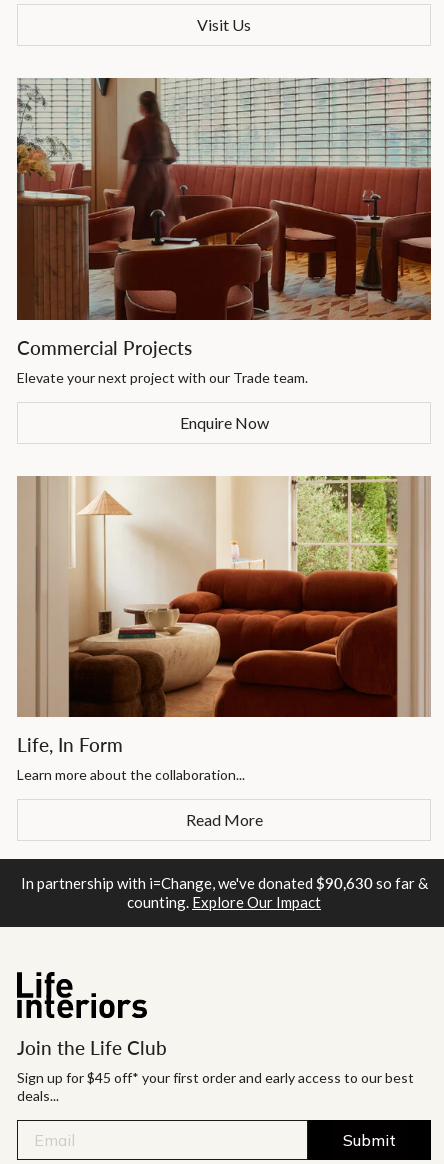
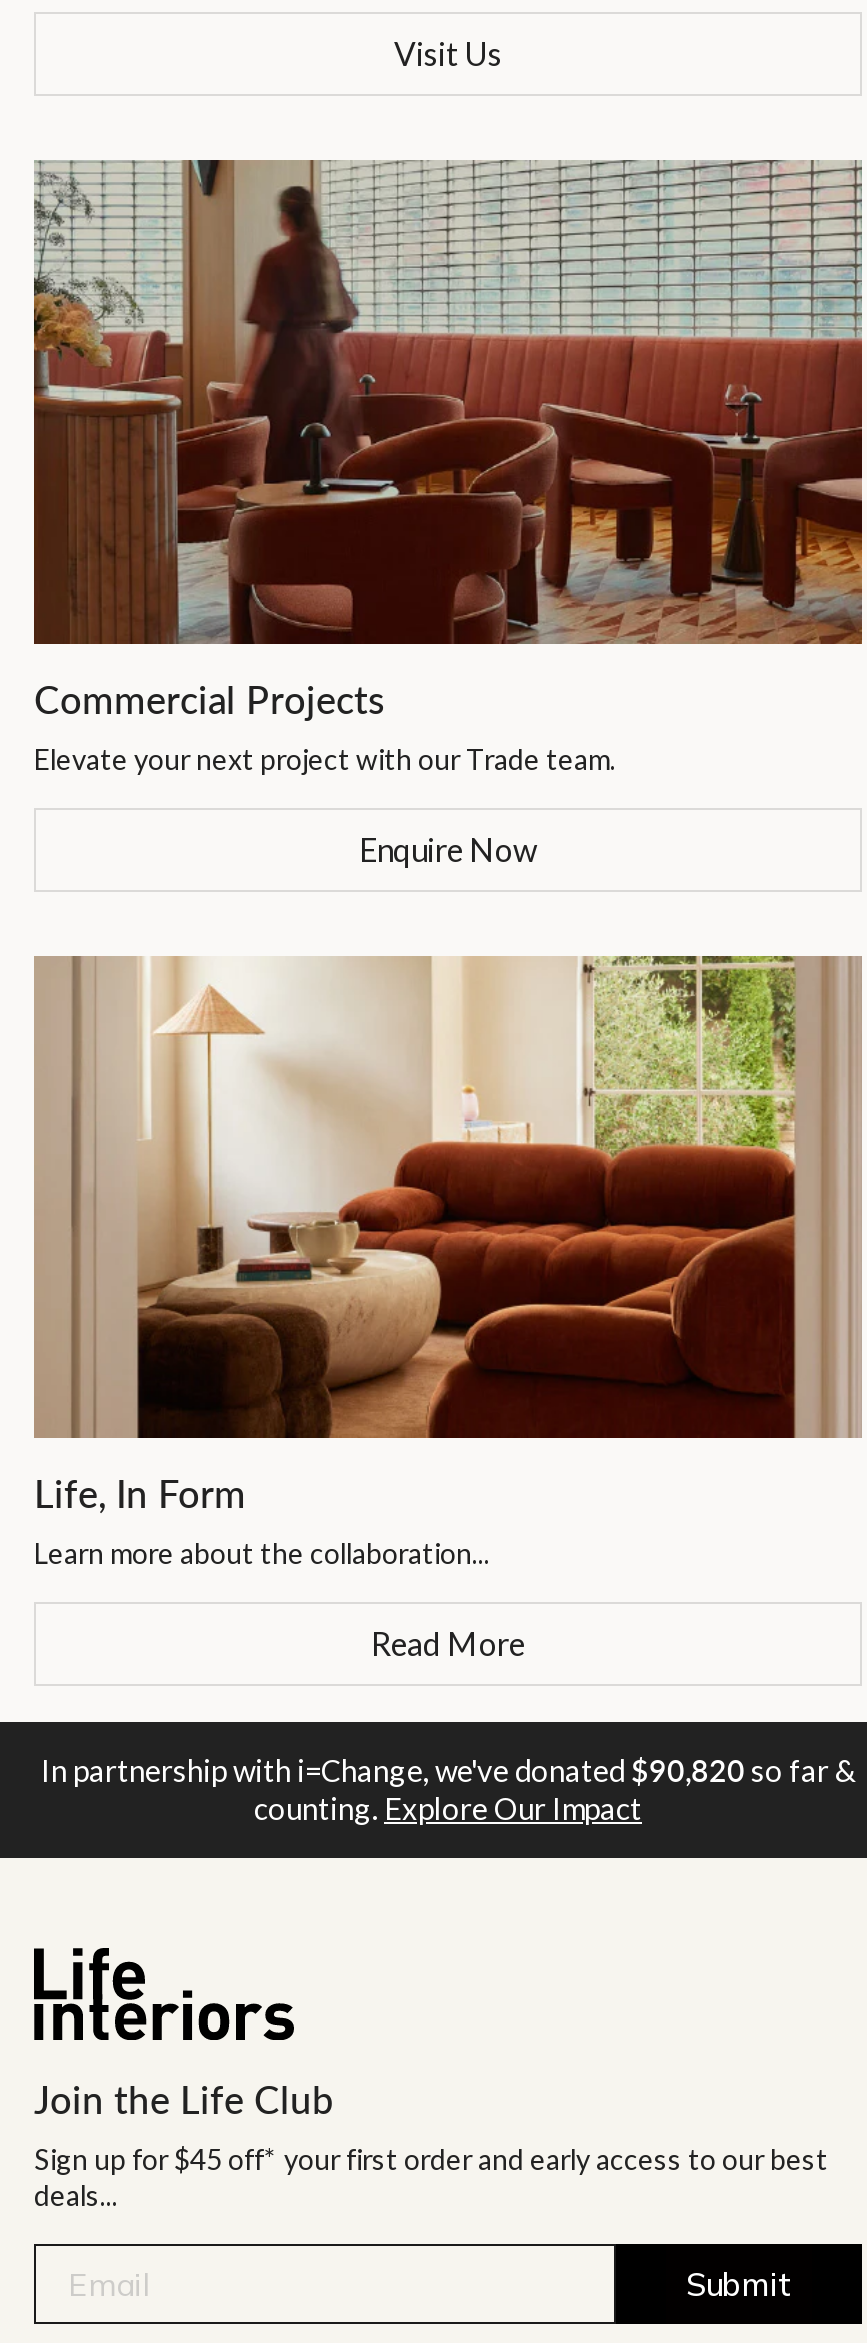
[20,874,427,892] In partnership with i=Change, we've donated $90,630 so far & -> [41,1753,855,1789] In partnership with i=Change, we've donated $90,820 so far &

